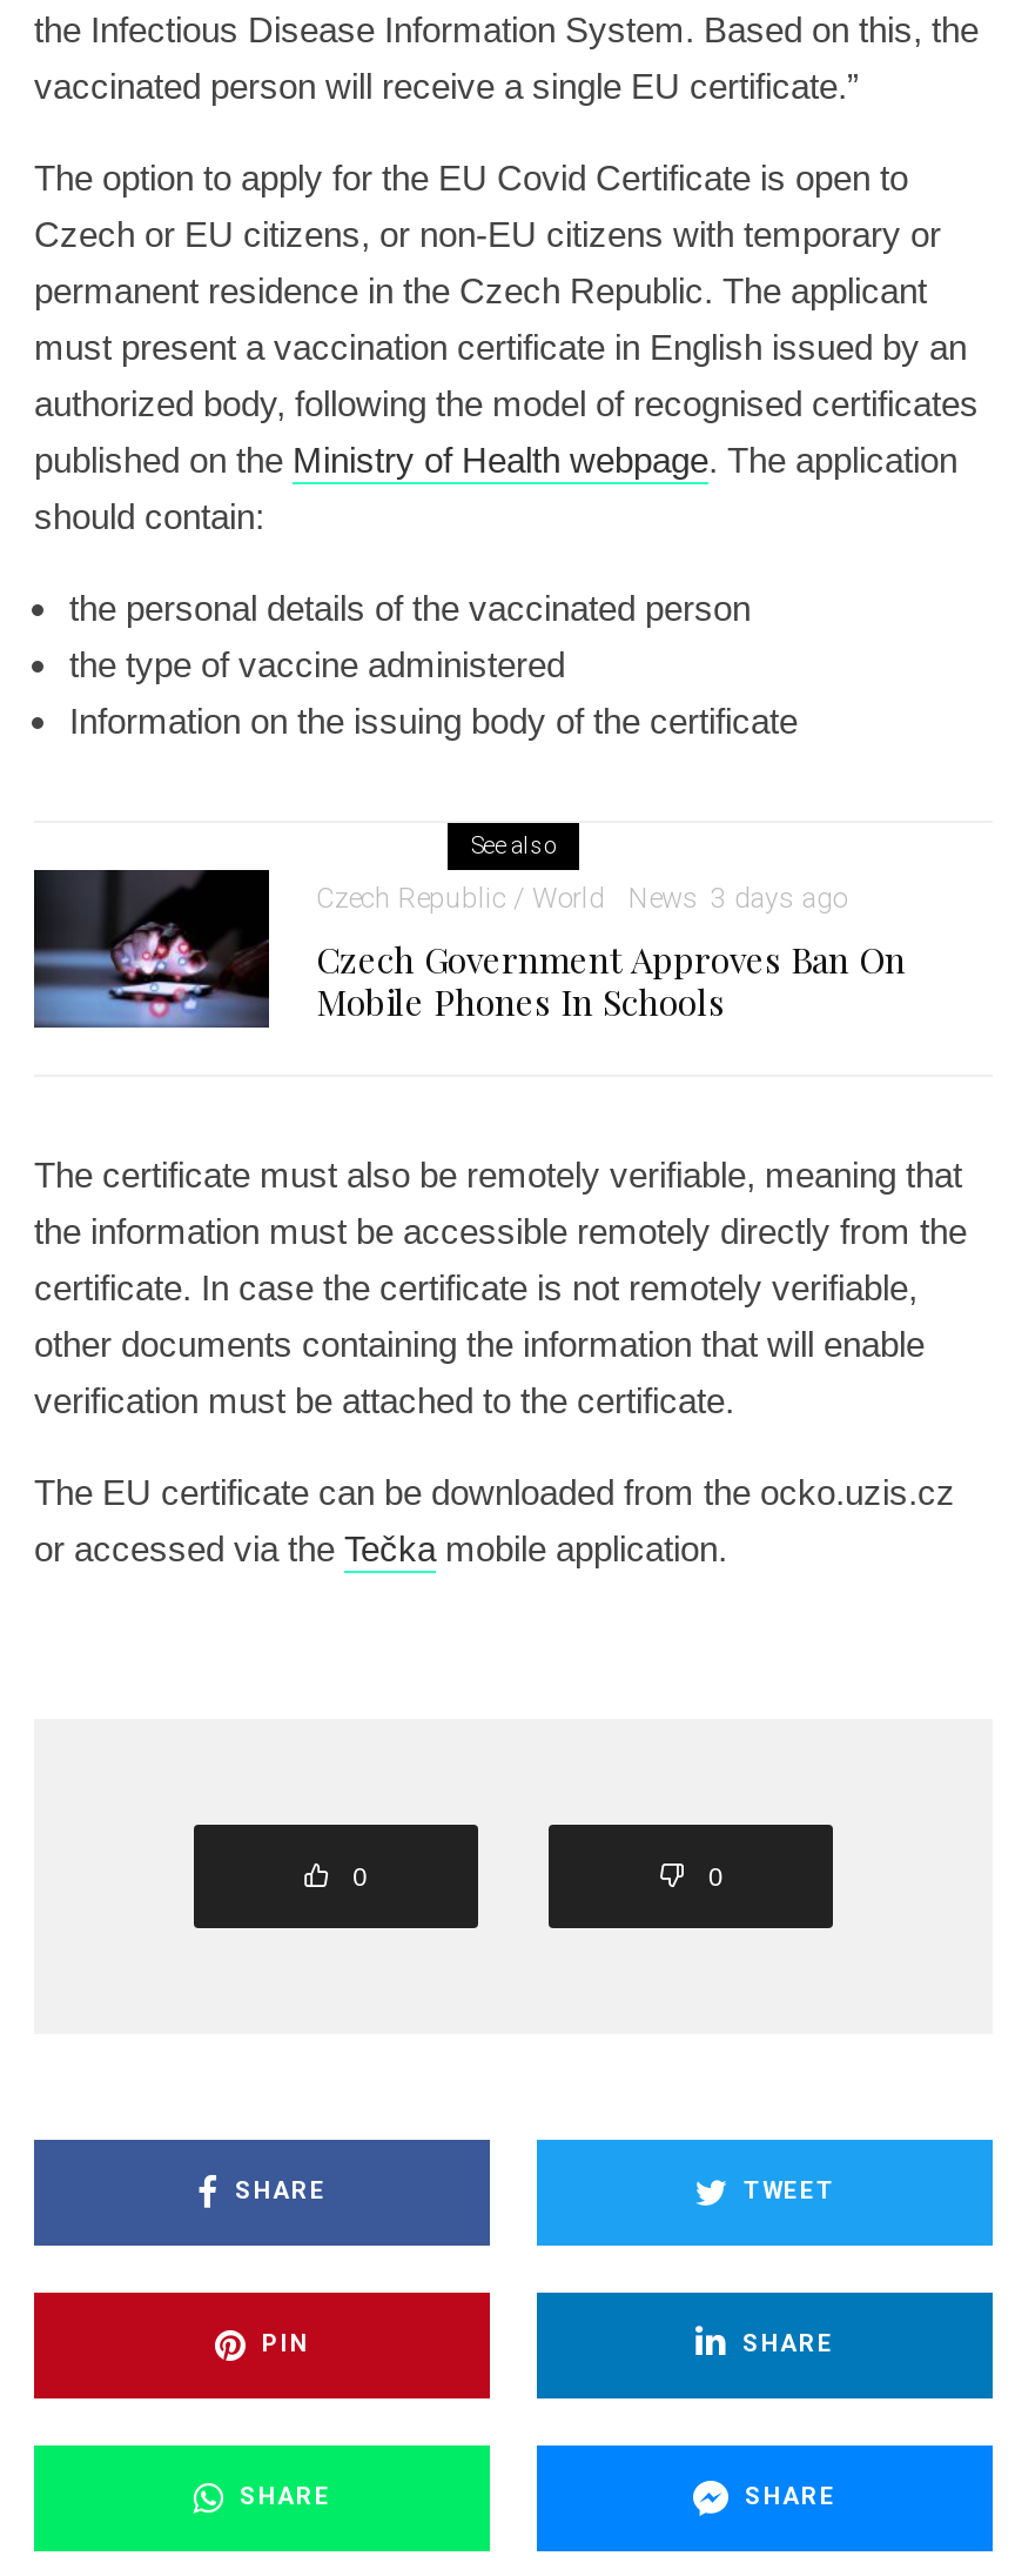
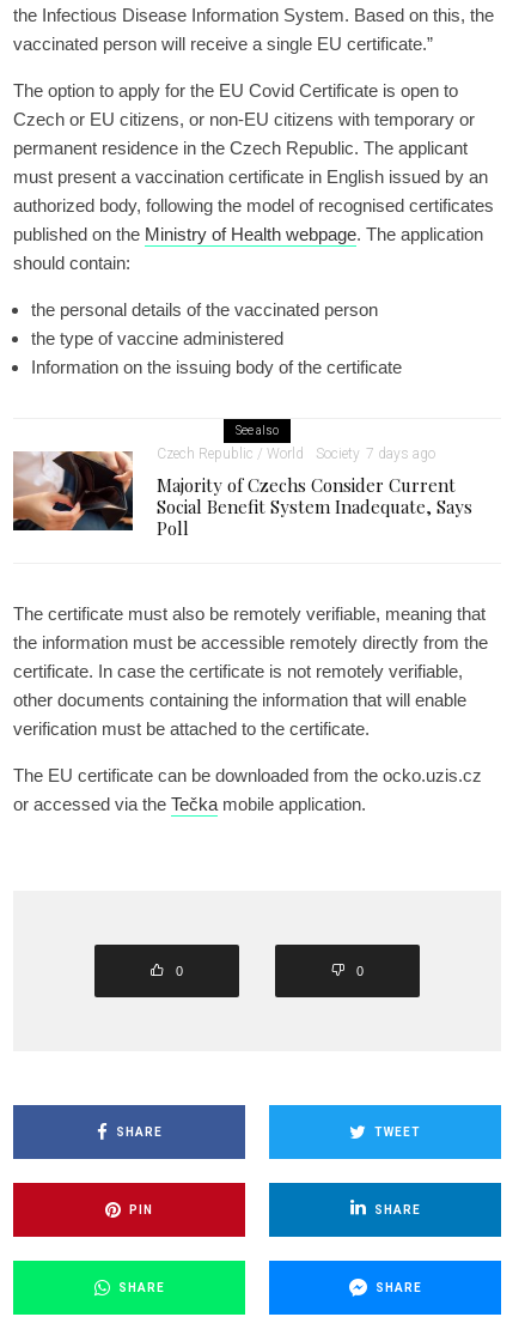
[32,868,906,1030] [image] | News 3 days ago | Czech Government Approves Ban On | Mobile Phones In Schools -> [12,443,472,540] [image] | Society 7 days ago | Majority of Czechs Consider Current | Social Benefit System Inadequate, Says | Poll

